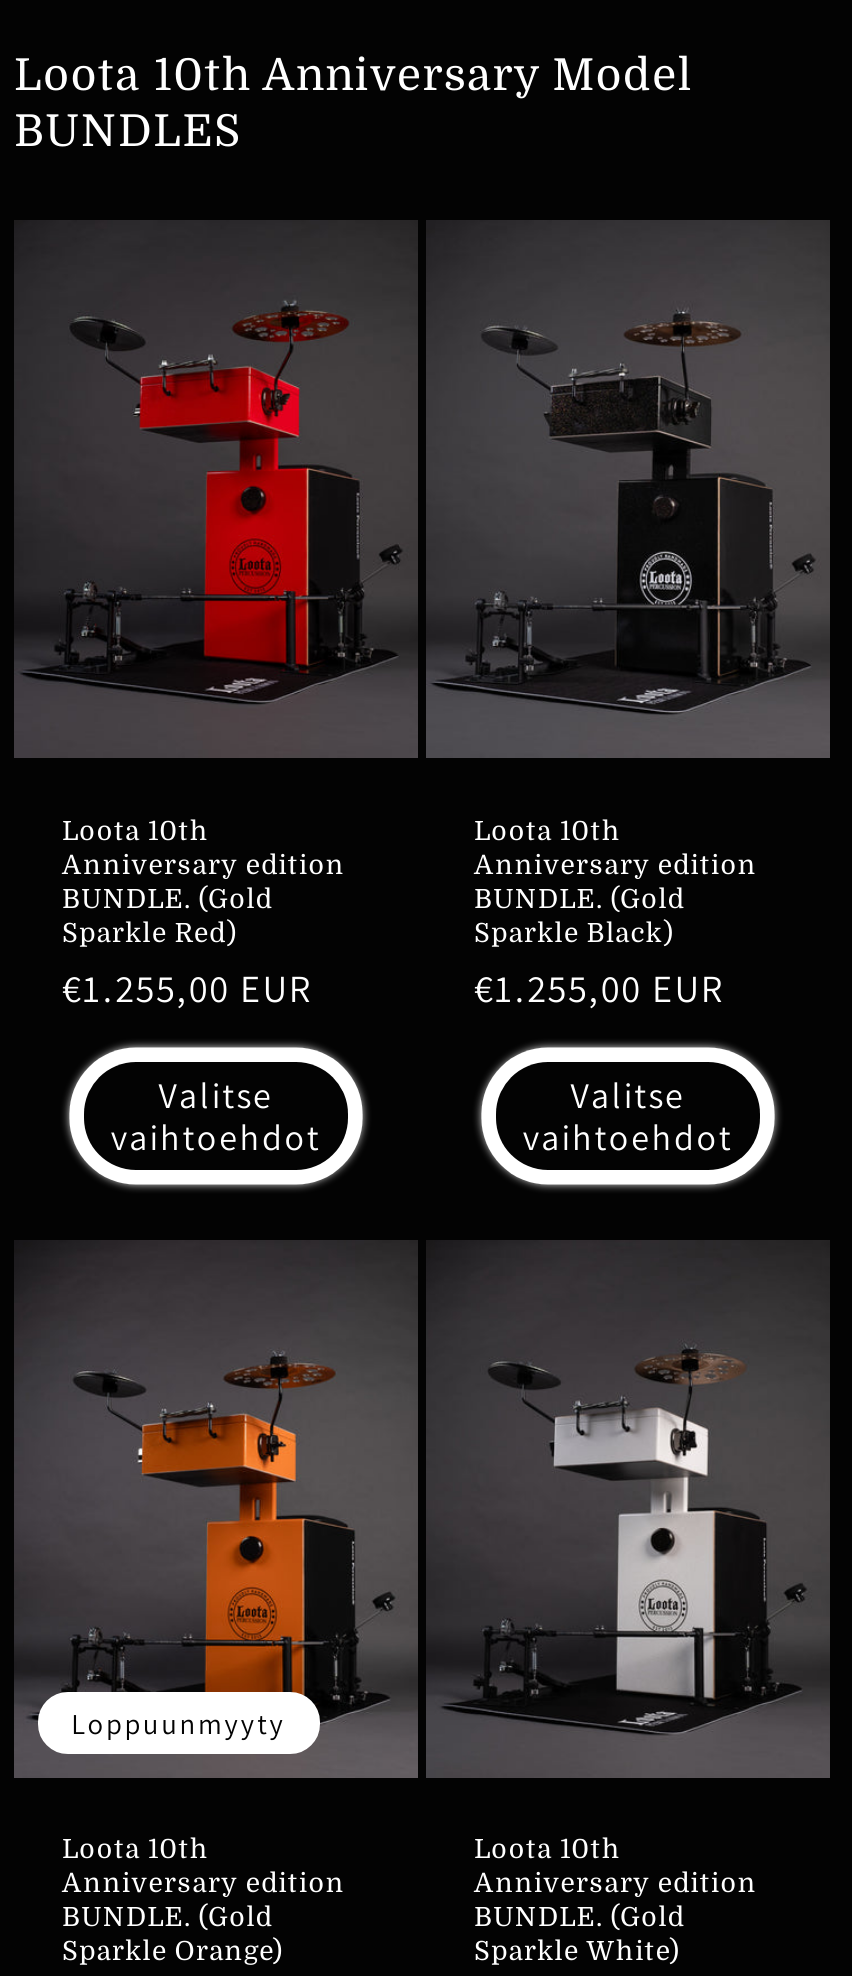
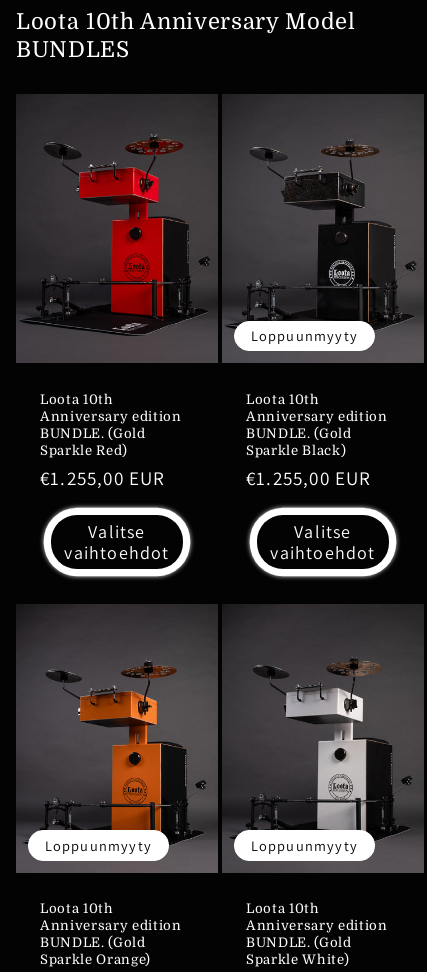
none -> [251,326,358,345] Loppuunmyyty
none -> [251,836,358,855] Loppuunmyyty

